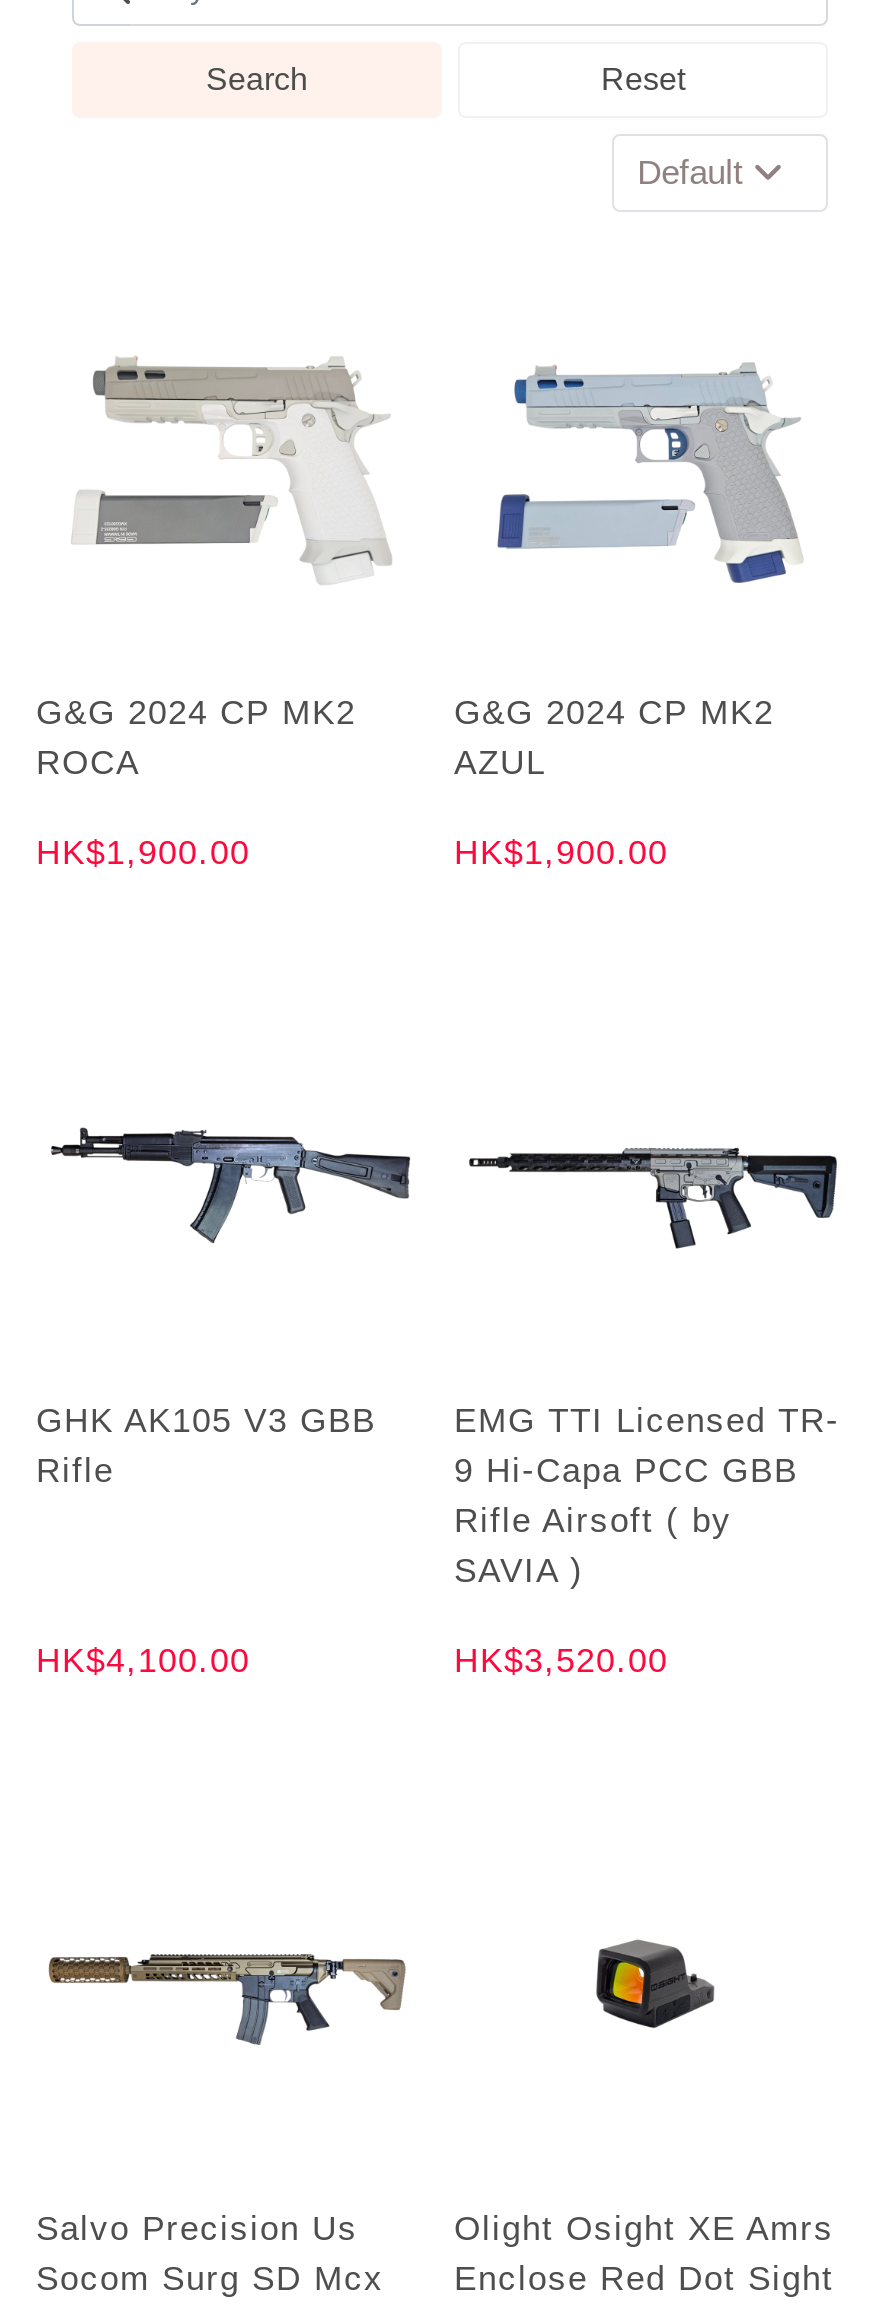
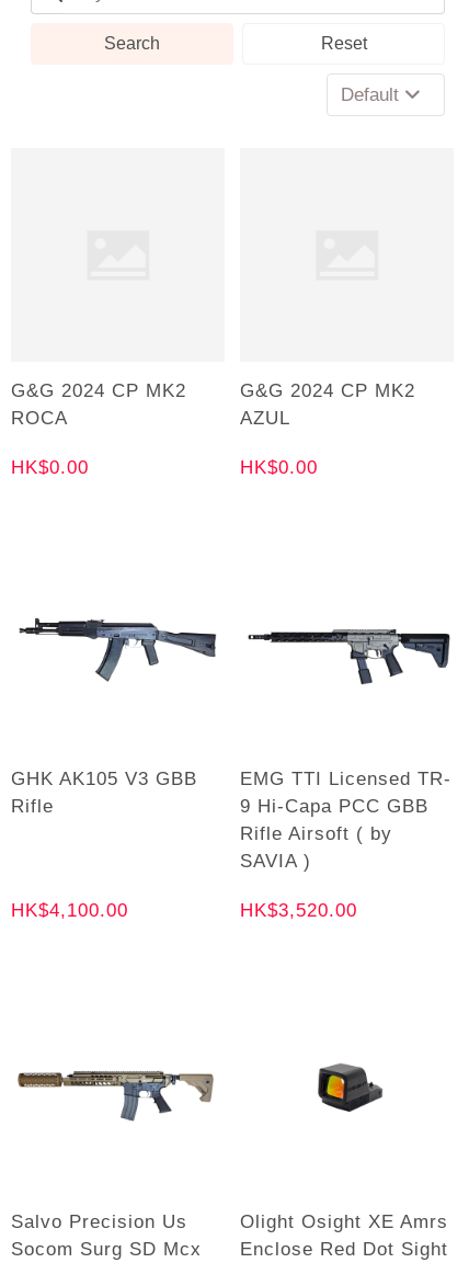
[78,356,392,582] [image] -> none
[496,362,802,584] [image] -> none
[36,834,250,872] HK$1,900.00 -> [11,457,89,478] HK$0.00
[454,834,668,872] HK$1,900.00 -> [240,457,318,478] HK$0.00

